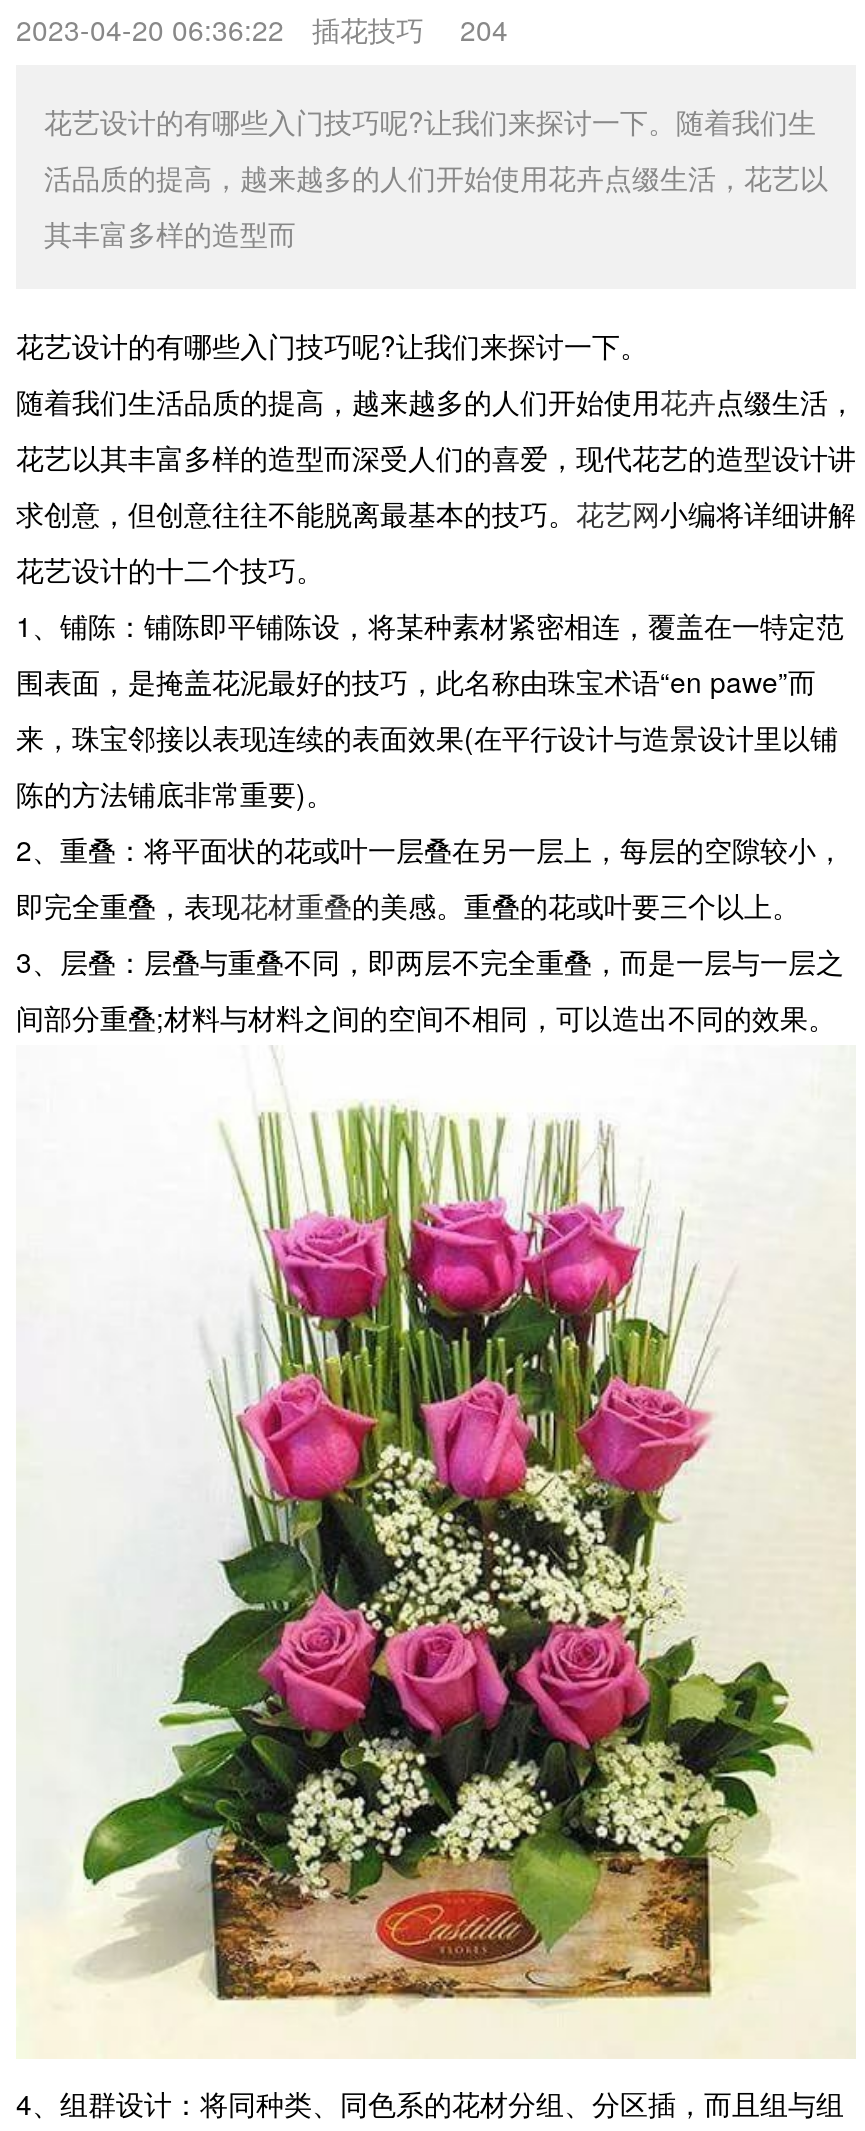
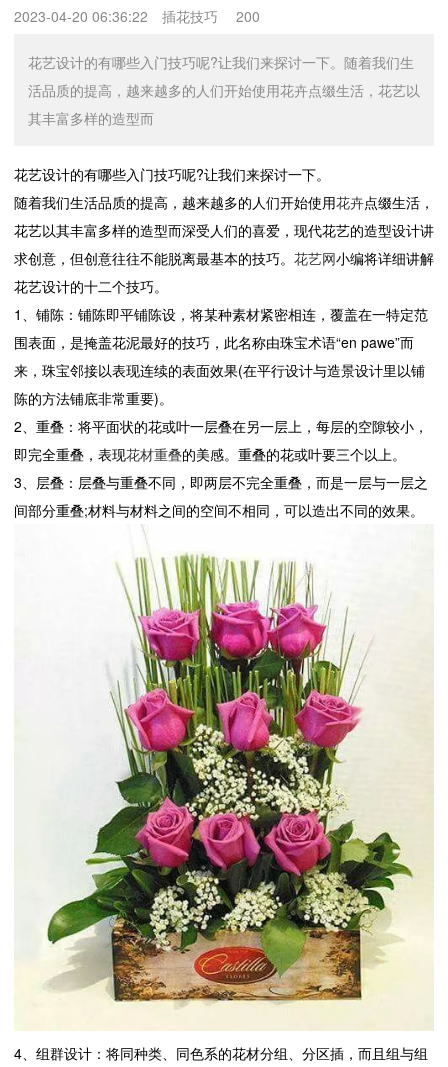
[16,9,508,49] 2023-04-20 06:36:22 插花技巧 204 -> [14,6,260,26] 2023-04-20 06:36:22 插花技巧 200

